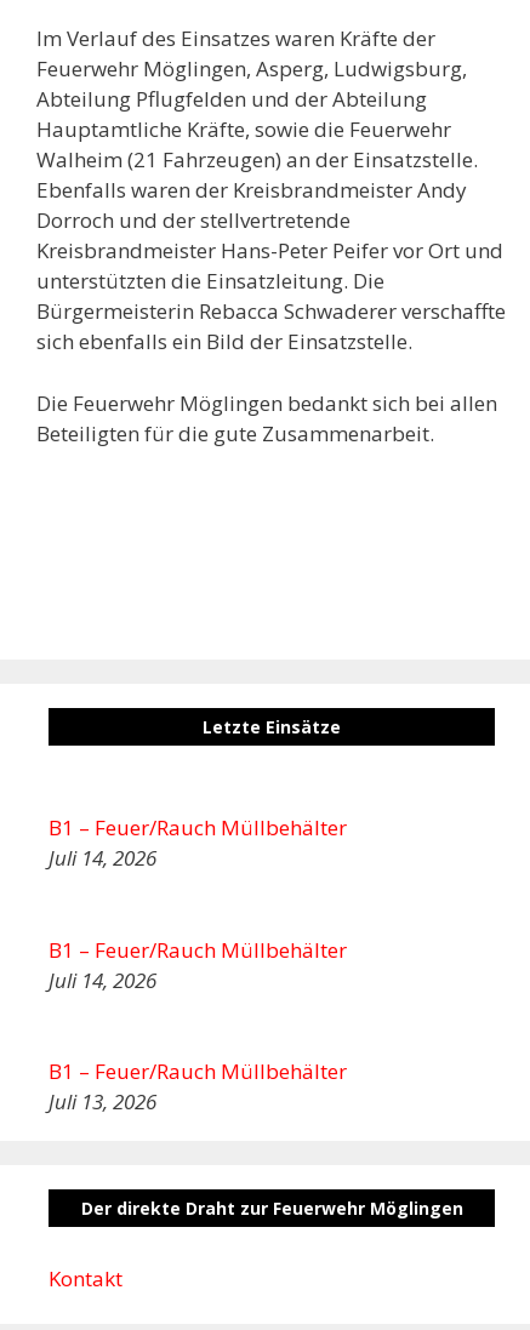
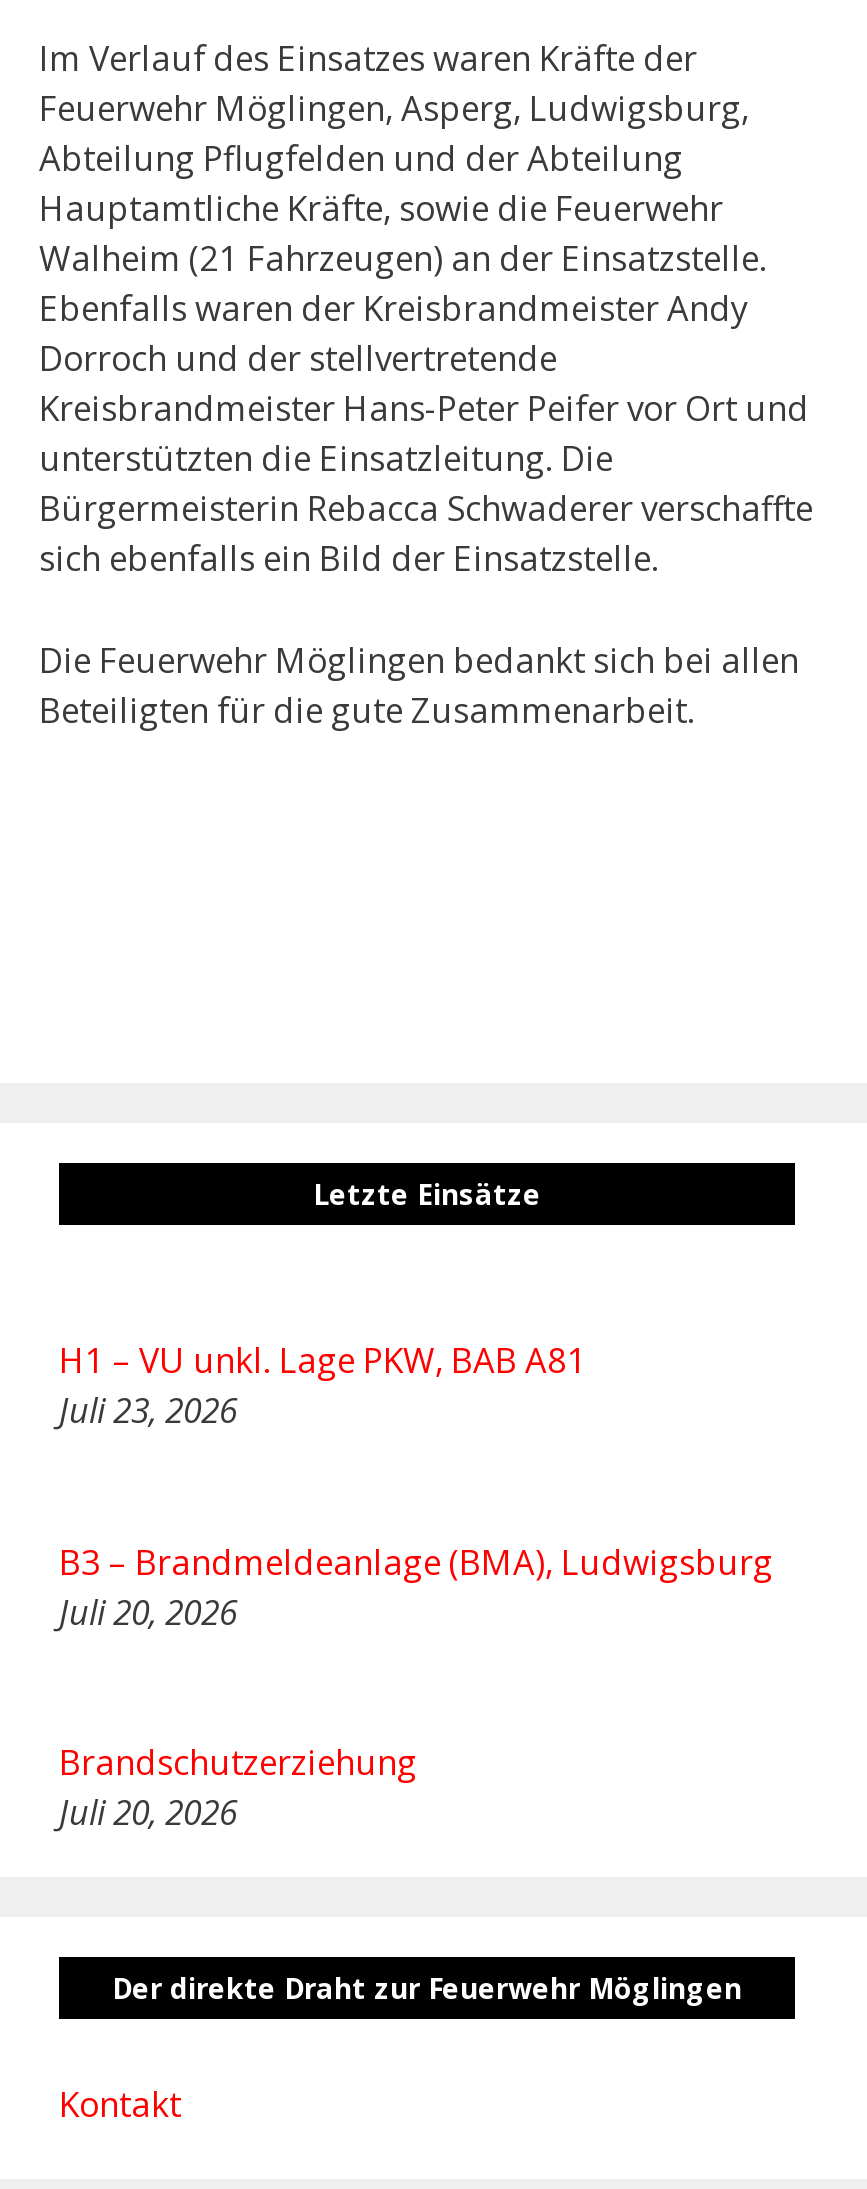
[49,814,347,872] B1 – Feuer/Rauch Müllbehälter | Juli 14, 2026 -> [59,1338,587,1434] H1 – VU unkl. Lage PKW, BAB A81 | Juli 23, 2026
[49,936,347,994] B1 – Feuer/Rauch Müllbehälter | Juli 14, 2026 -> [59,1539,773,1635] B3 – Brandmeldeanlage (BMA), Ludwigsburg | Juli 20, 2026
[49,1058,347,1116] B1 – Feuer/Rauch Müllbehälter | Juli 13, 2026 -> [59,1740,417,1836] Brandschutzerziehung | Juli 20, 2026

